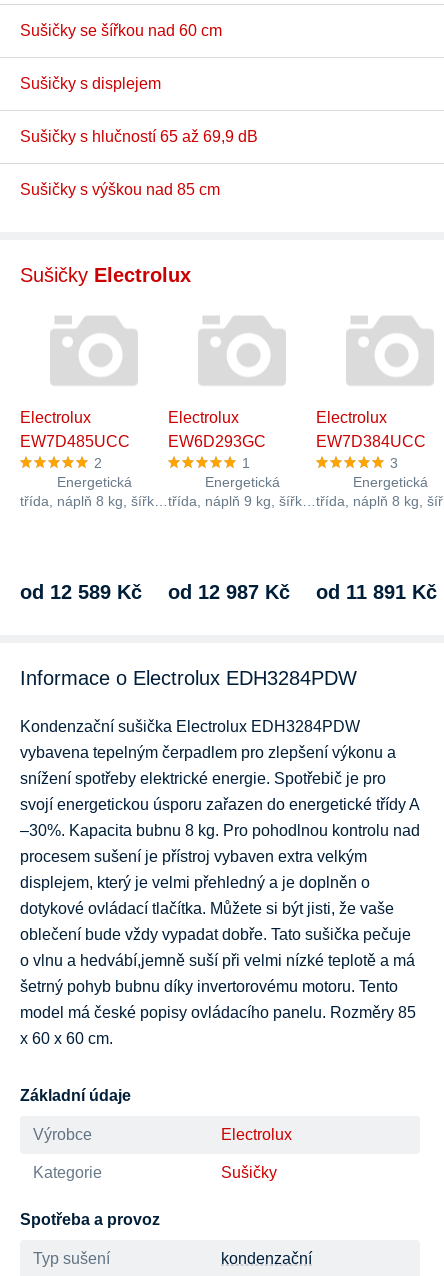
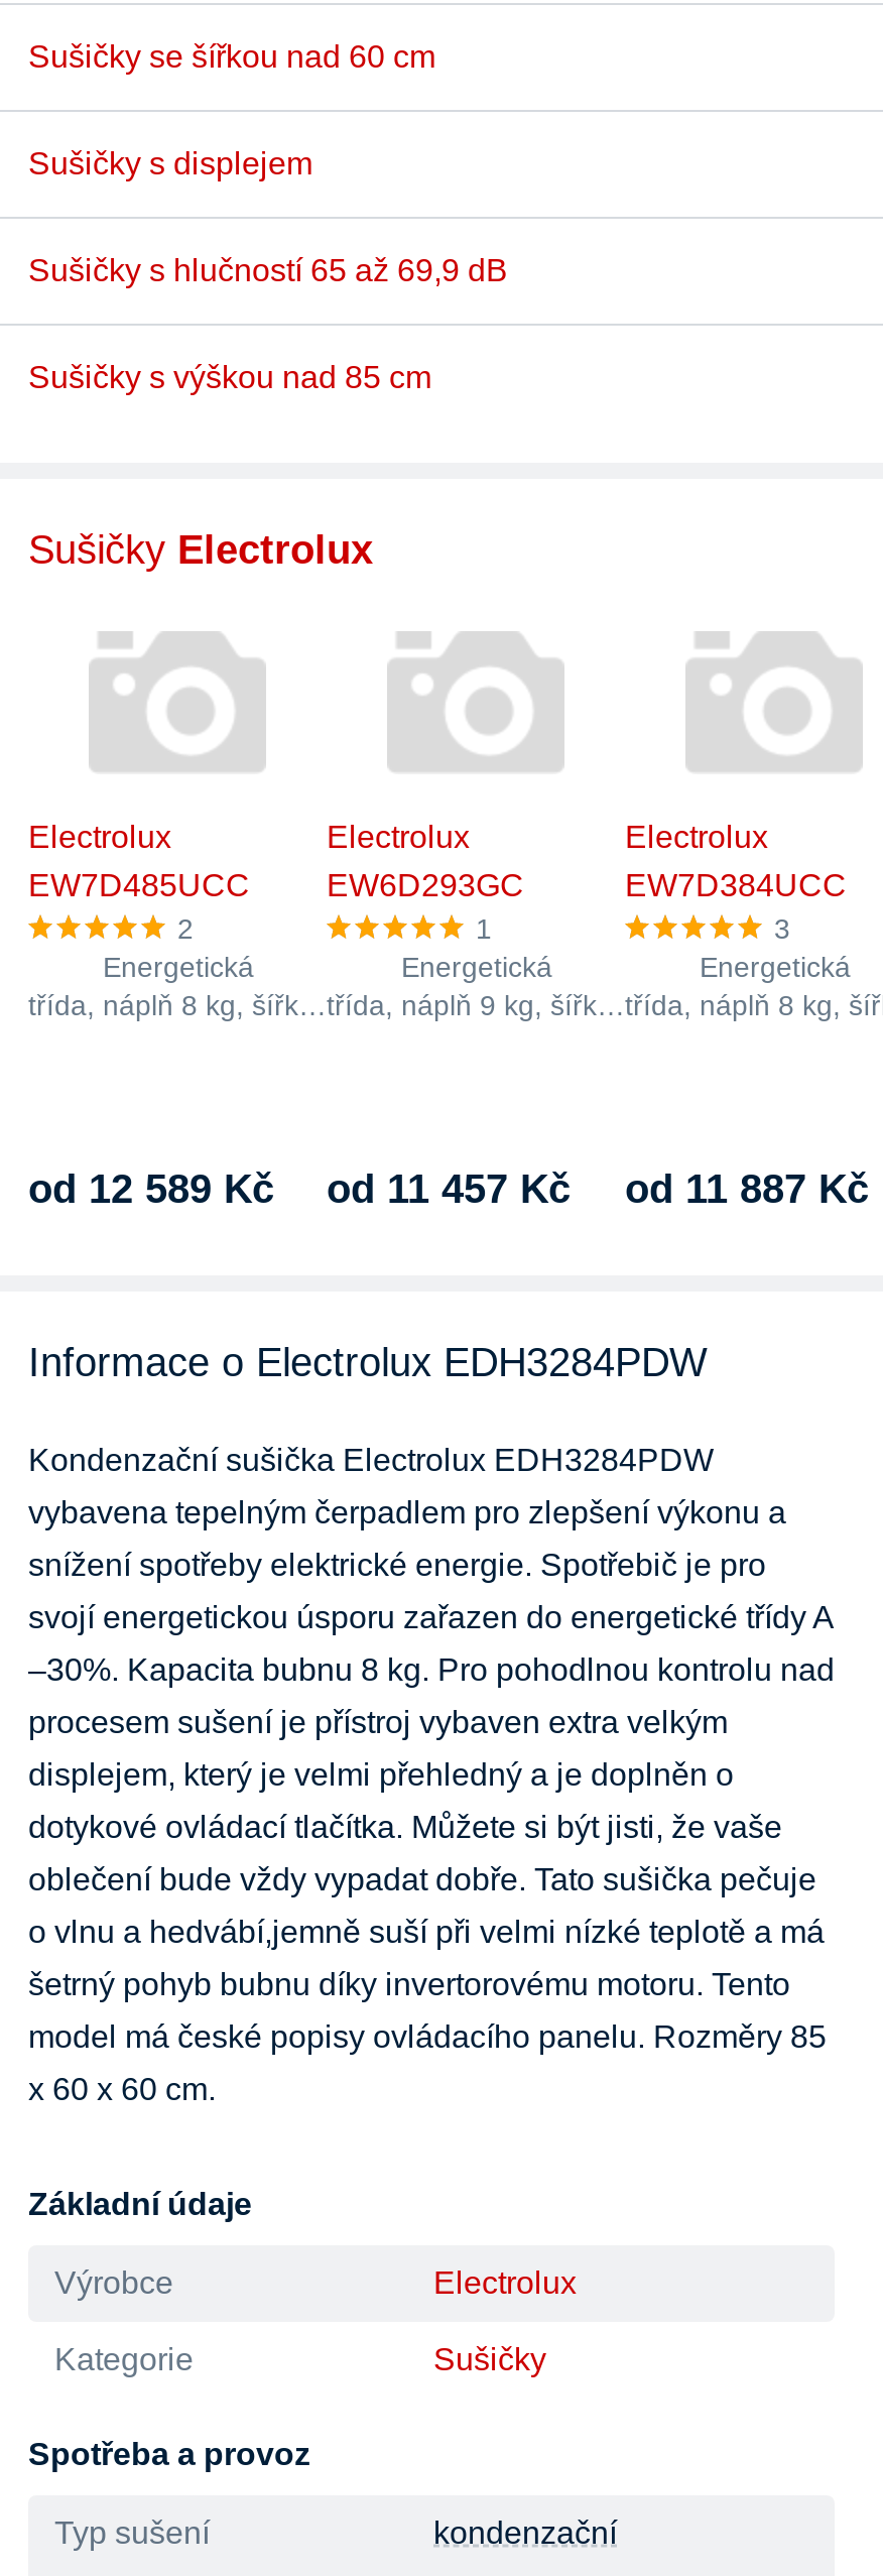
[168,581,290,603] od 12 987 Kč -> [327,1167,571,1211] od 11 457 Kč
[316,581,437,603] od 11 891 Kč -> [625,1167,869,1211] od 11 887 Kč

